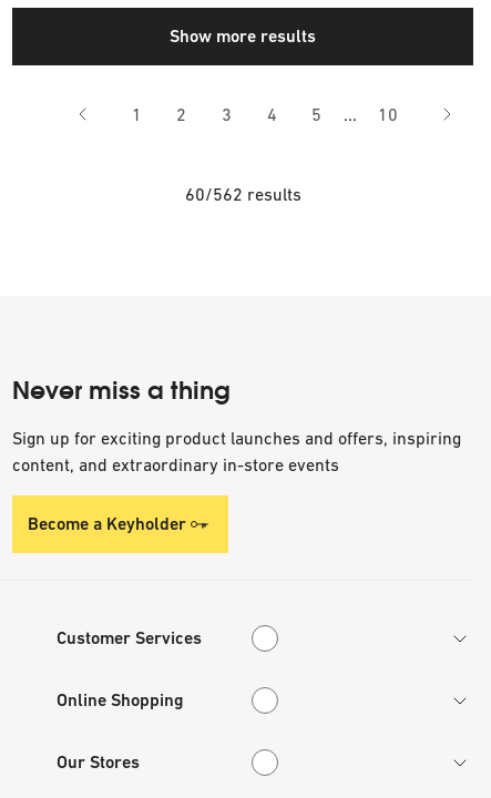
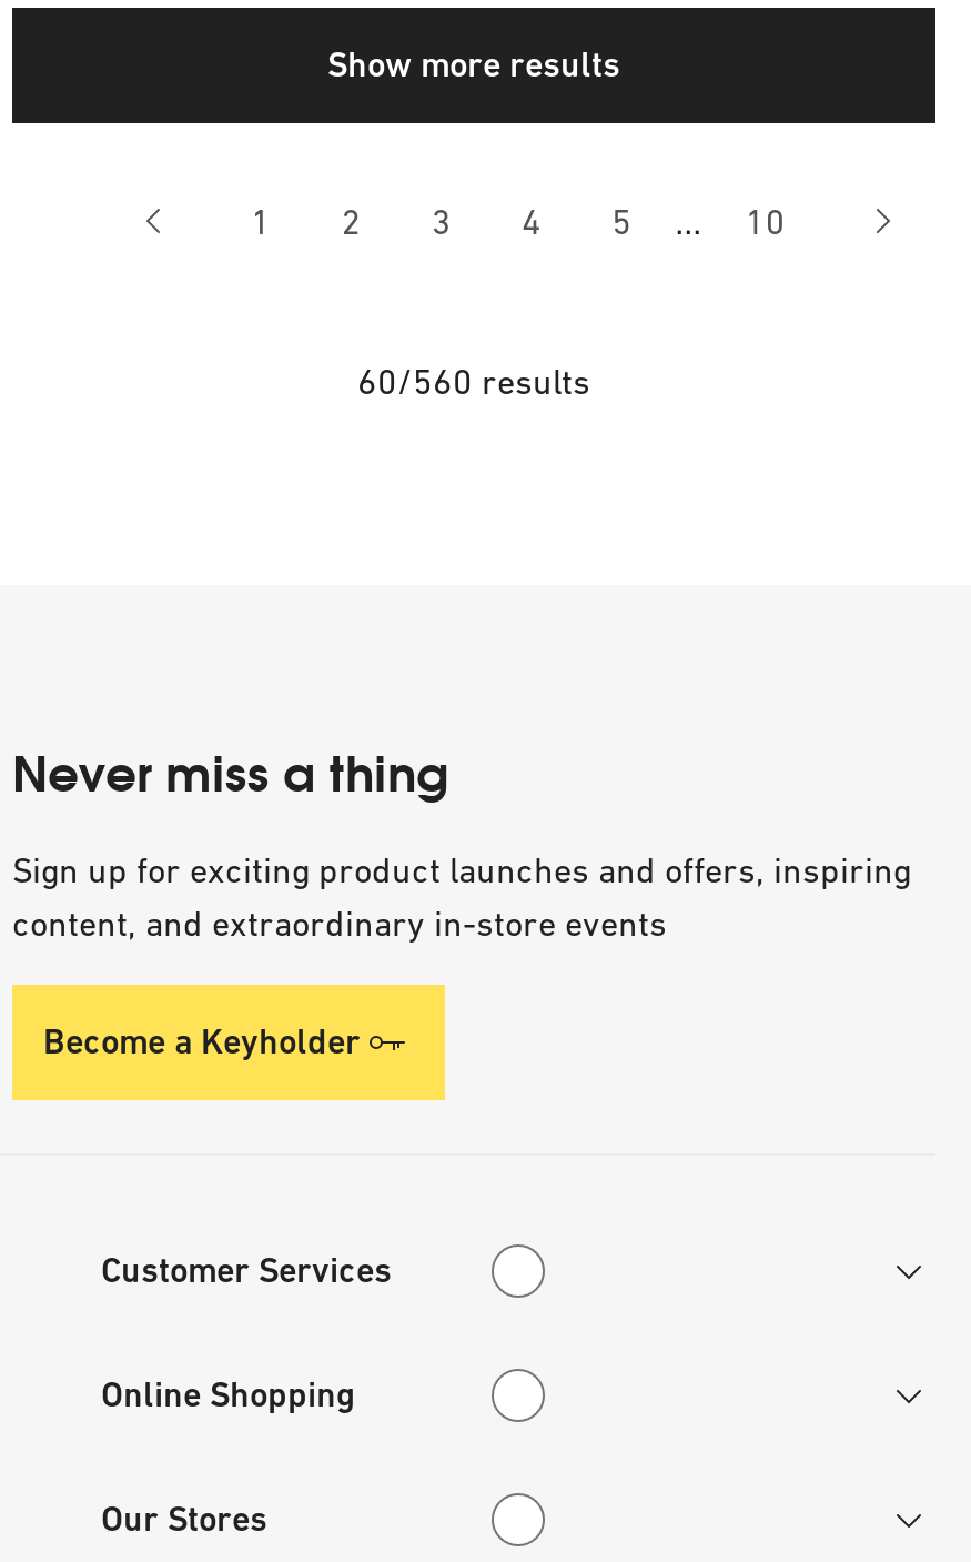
[185,184,301,204] 60/562 results -> [357,362,590,402] 60/560 results

